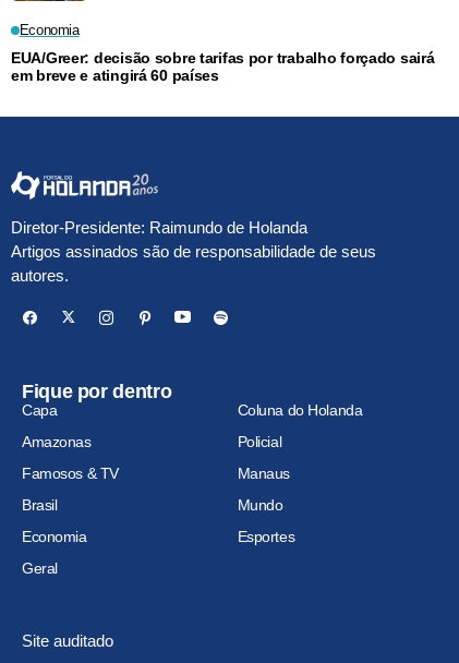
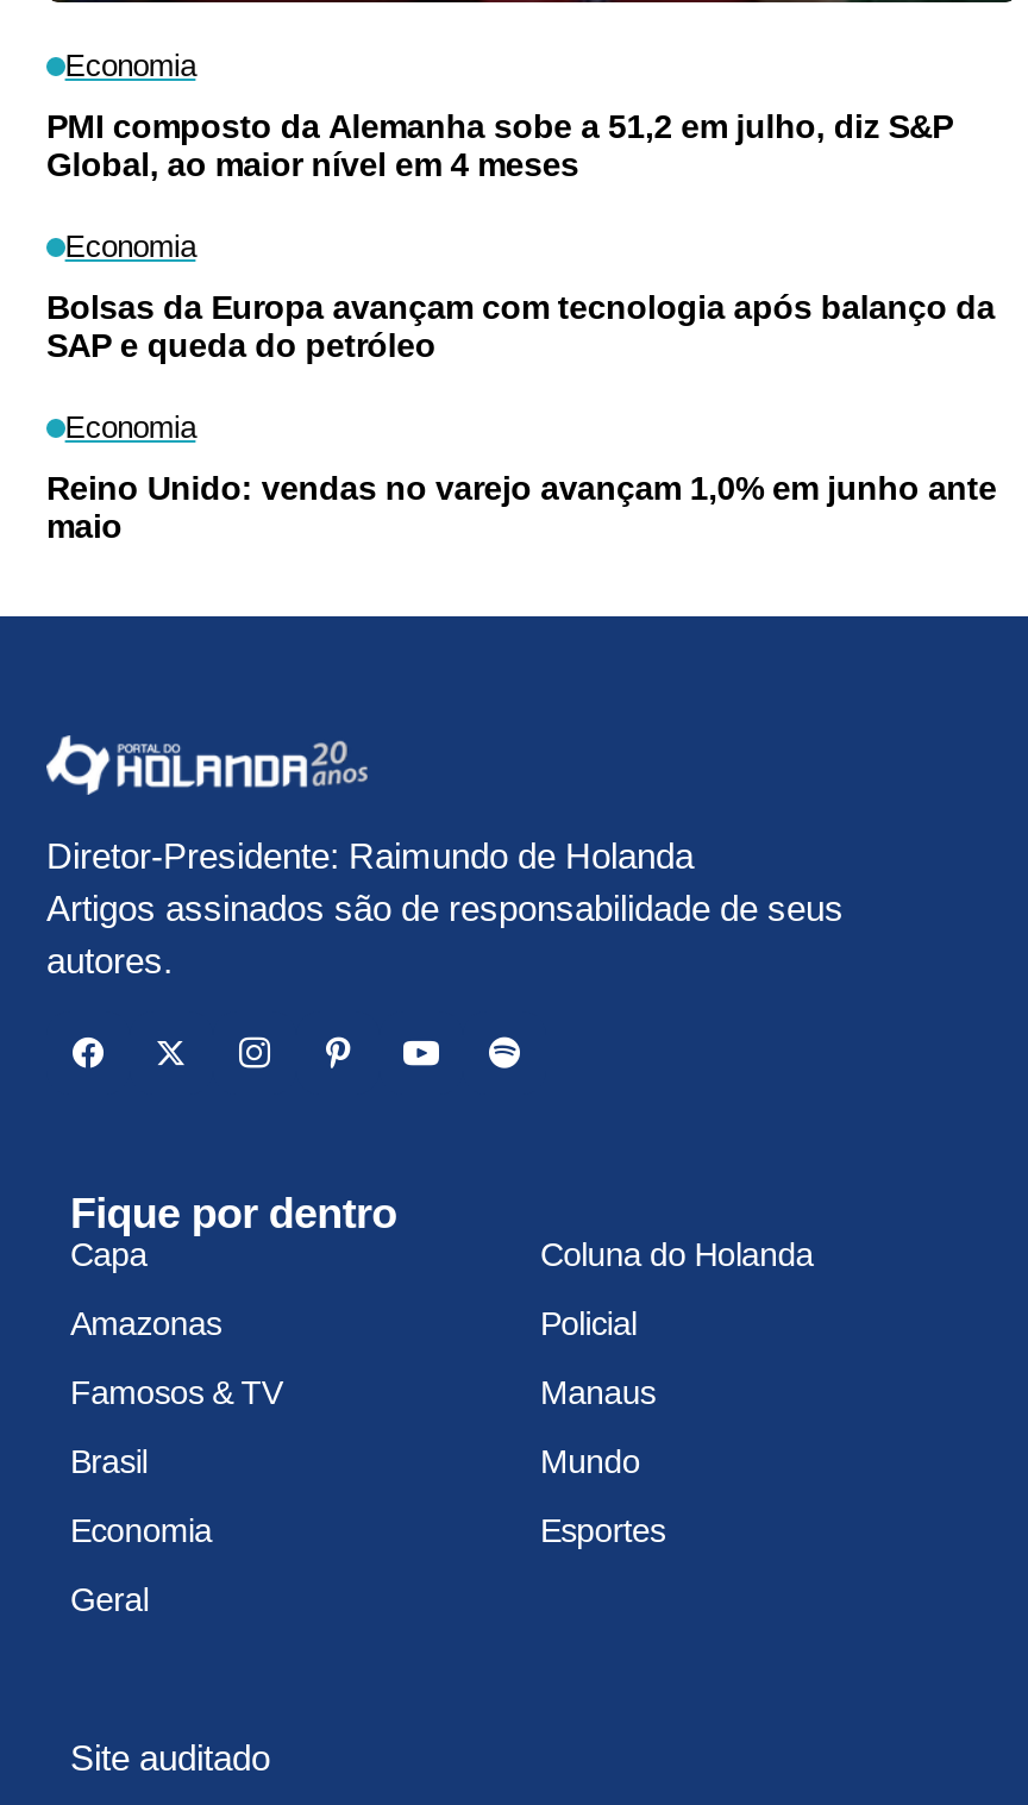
[11,49,434,84] EUA/Greer: decisão sobre tarifas por trabalho forçado sairá | em breve e atingirá 60 países -> [46,107,997,545] PMI composto da Alemanha sobe a 51,2 em julho, diz S&P | Global, ao maior nível em 4 meses | Economia | Bolsas da Europa avançam com tecnologia após balanço da | SAP e queda do petróleo | Economia | Reino Unido: vendas no varejo avançam 1,0% em junho ante | maio

